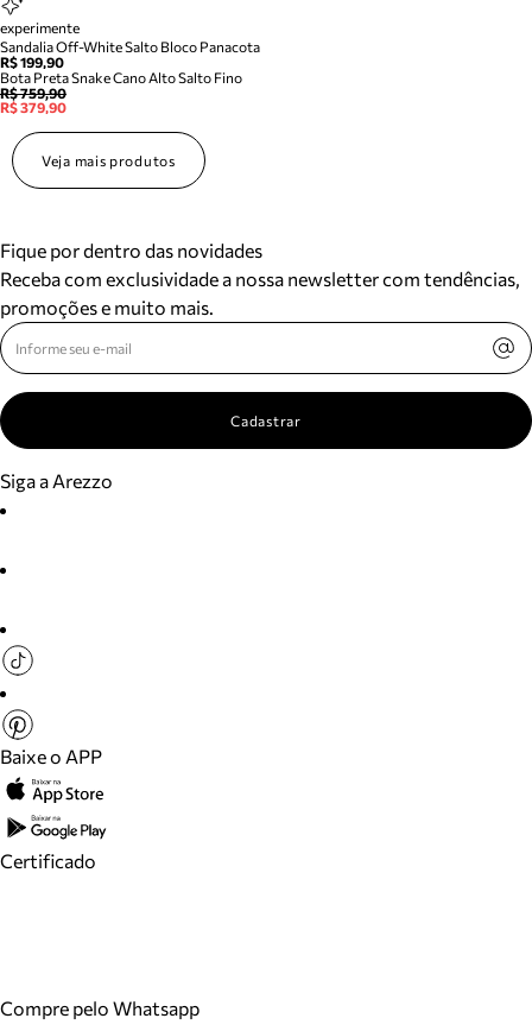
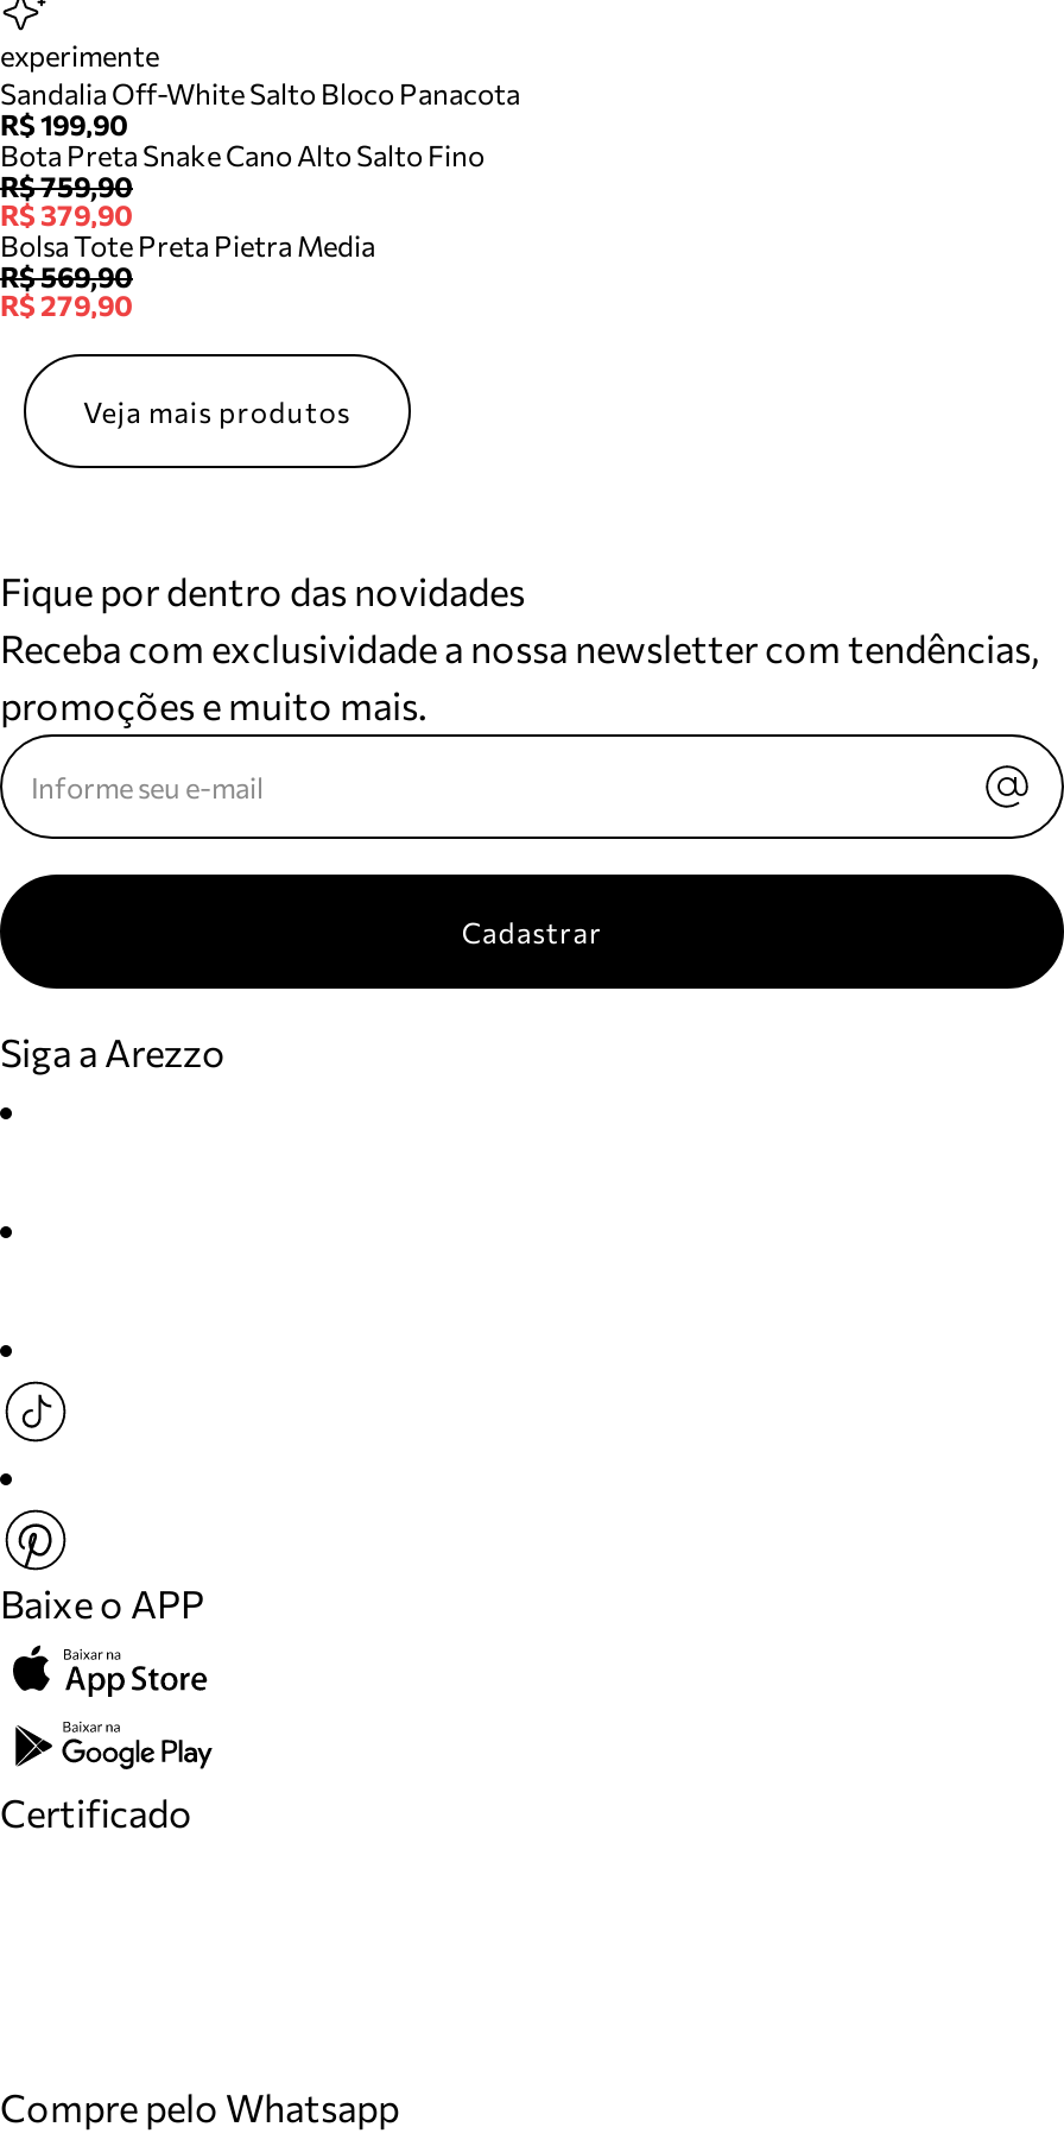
none -> [0,228,375,321] Bolsa Tote Preta Pietra Media | R$ 569,90 | R$ 279,90

